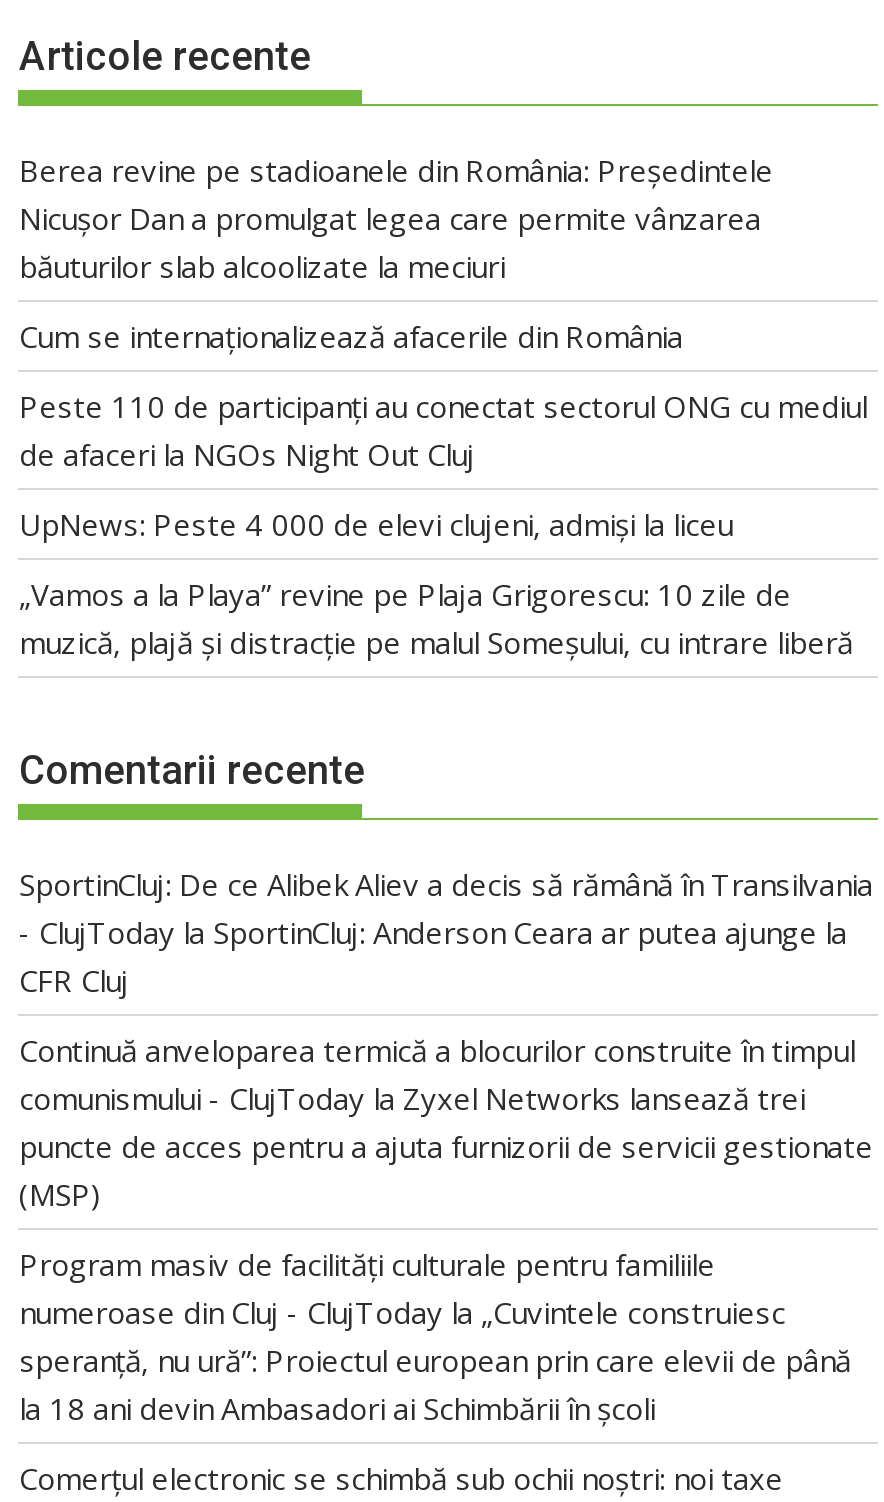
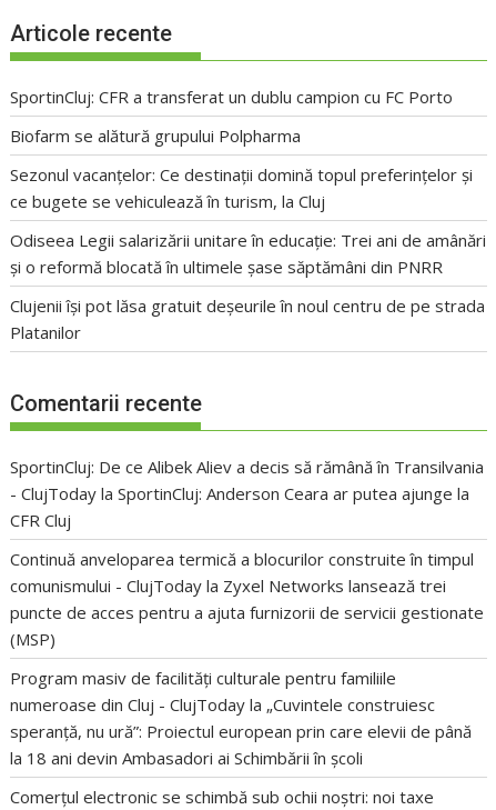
[19,149,773,285] Berea revine pe stadioanele din România: Președintele | Nicușor Dan a promulgat legea care permite vânzarea | băuturilor slab alcoolizate la meciuri -> [11,85,453,107] SportinCluj: CFR a transferat un dublu campion cu FC Porto
[19,315,683,355] Cum se internaționalizează afacerile din România -> [11,124,301,146] Biofarm se alătură grupului Polpharma
[19,385,867,473] Peste 110 de participanți au conectat sectorul ONG cu mediul | de afaceri la NGOs Night Out Cluj -> [11,163,473,212] Sezonul vacanțelor: Ce destinații domină topul preferințelor și | ce bugete se vehiculează în turism, la Cluj
[19,503,733,543] UpNews: Peste 4 000 de elevi clujeni, admiși la liceu -> [11,229,487,277] Odiseea Legii salarizării unitare în educație: Trei ani de amânări | și o reformă blocată în ultimele șase săptămâni din PNRR
[19,573,853,661] „Vamos a la Playa” revine pe Plaja Grigorescu: 10 zile de | muzică, plajă și distracție pe malul Someșului, cu intrare liberă -> [11,294,485,343] Clujenii își pot lăsa gratuit deșeurile în noul centru de pe strada | Platanilor

